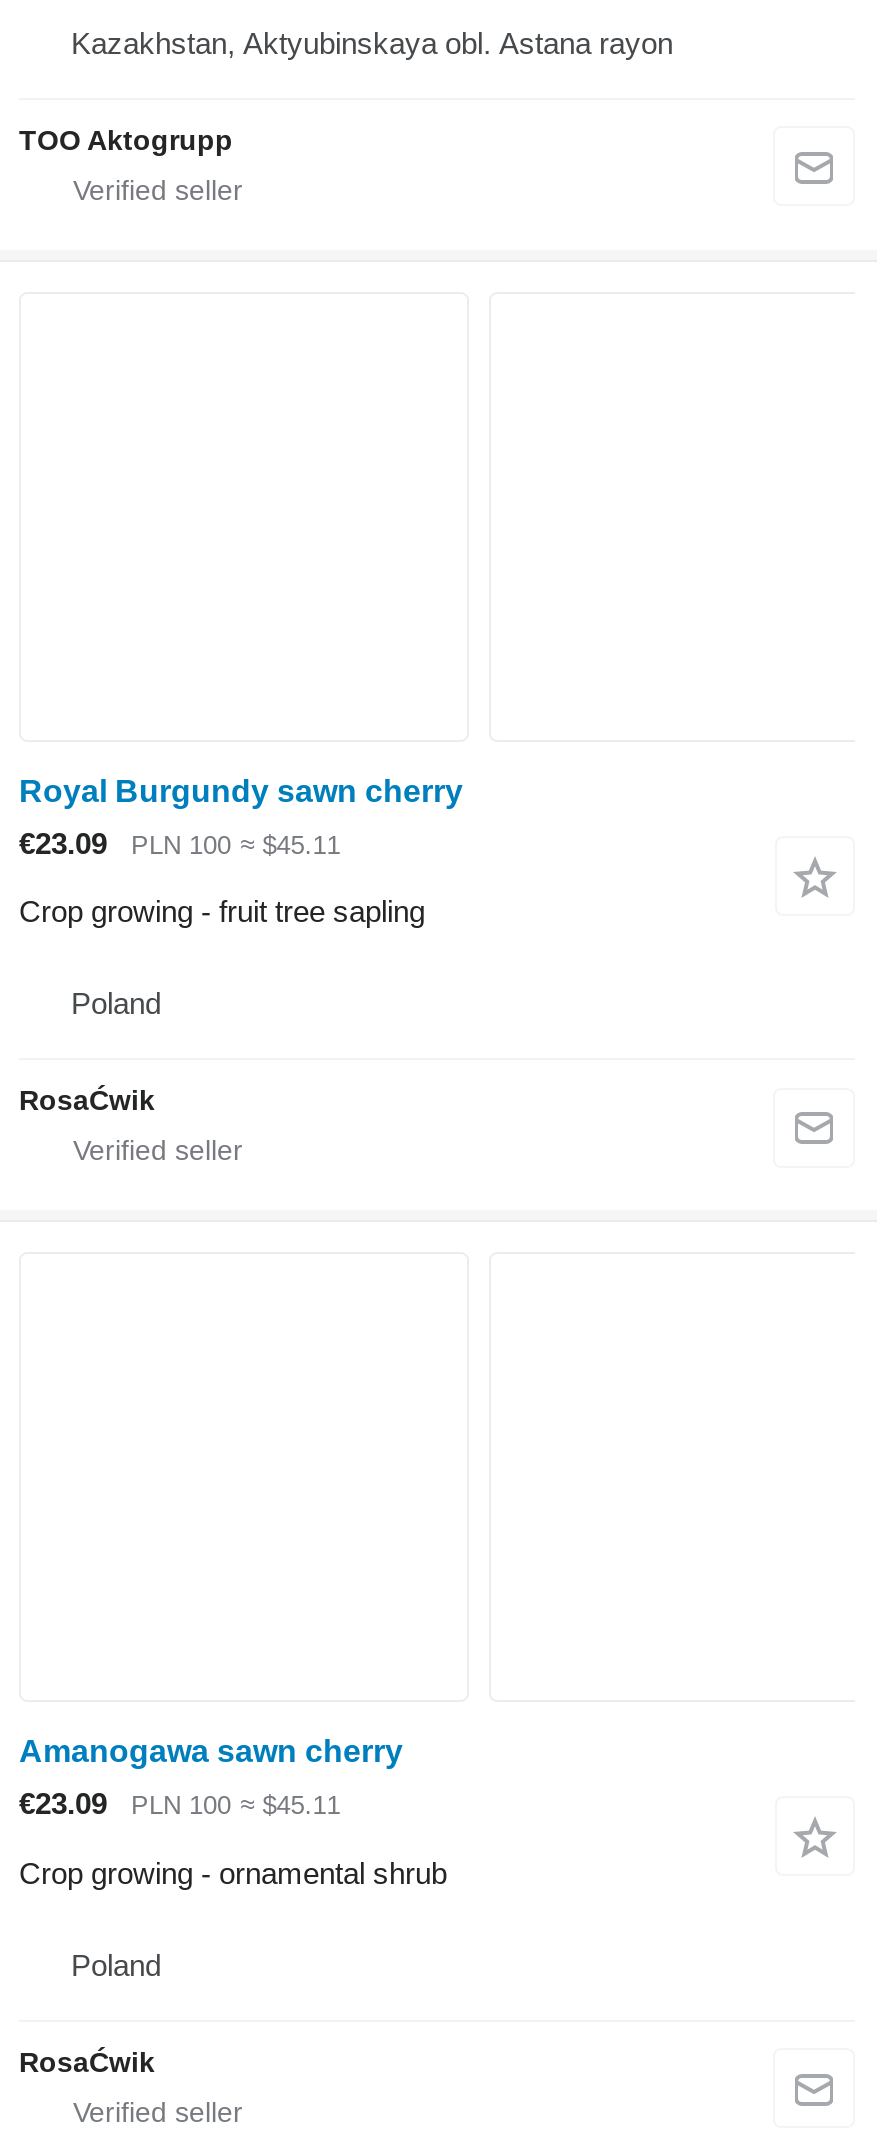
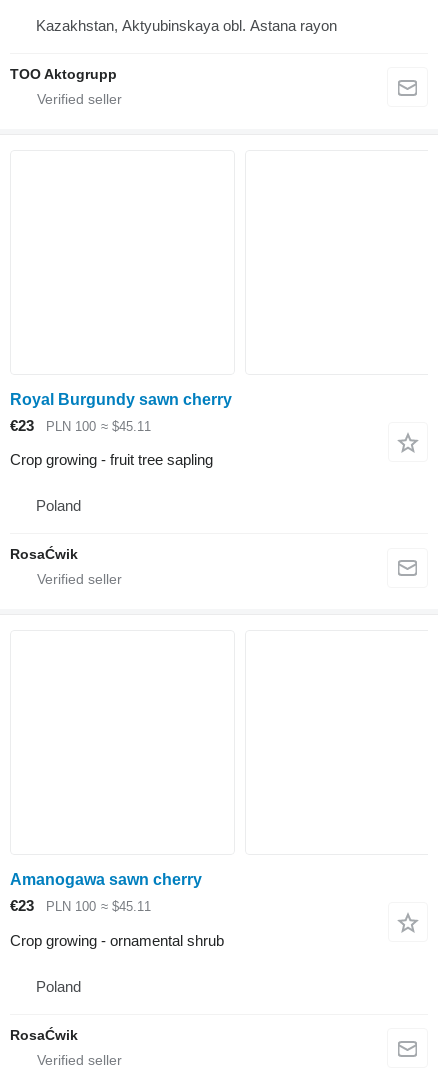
[19,826,107,860] €23.09 -> [10,417,34,434] €23
[19,1787,107,1821] €23.09 -> [10,897,34,914] €23

